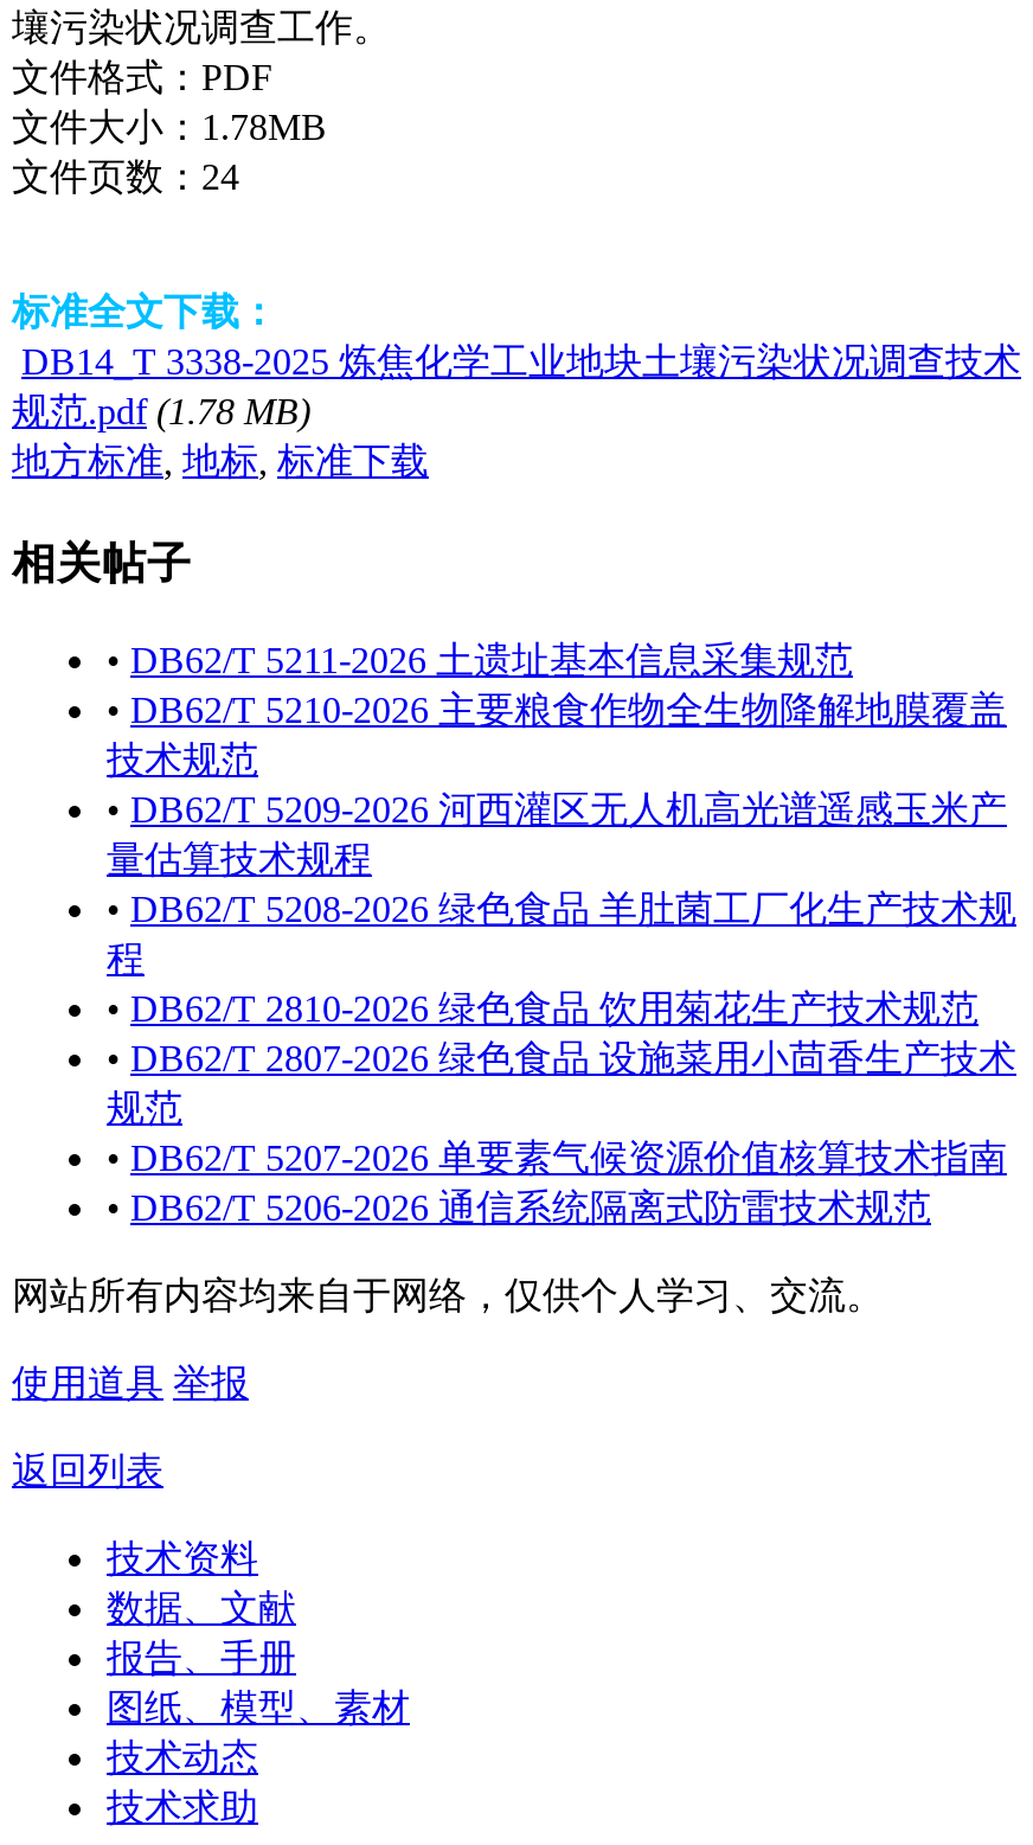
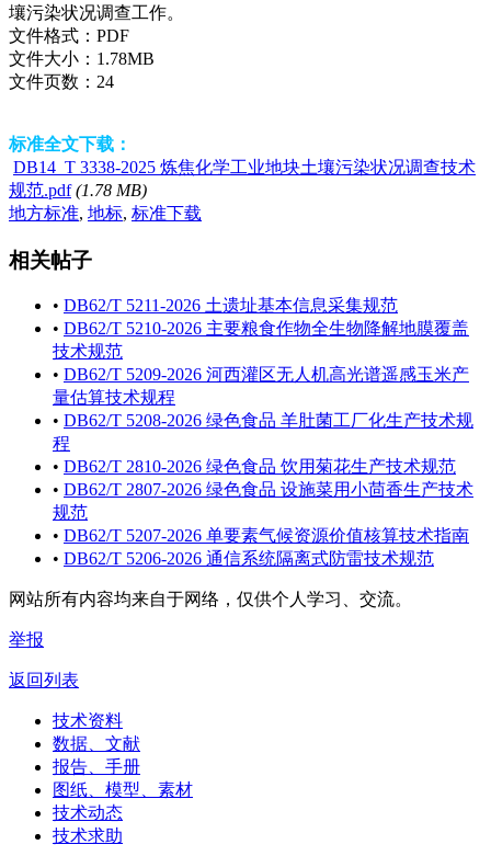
[12,1362,249,1403] 使用道具 举报 -> [9,630,44,649] 举报

